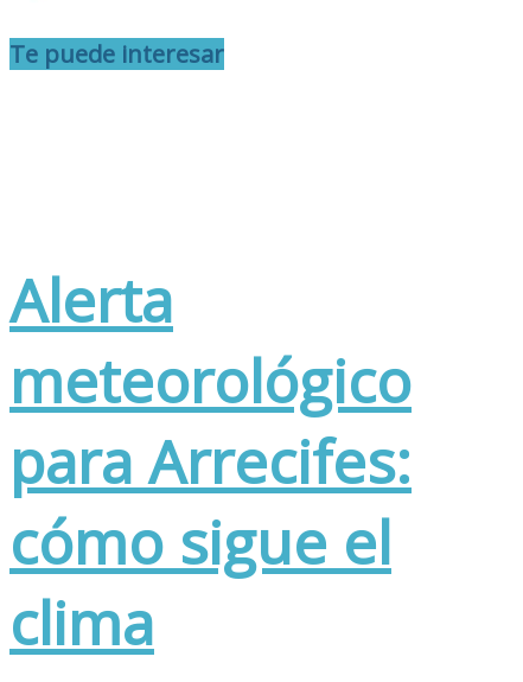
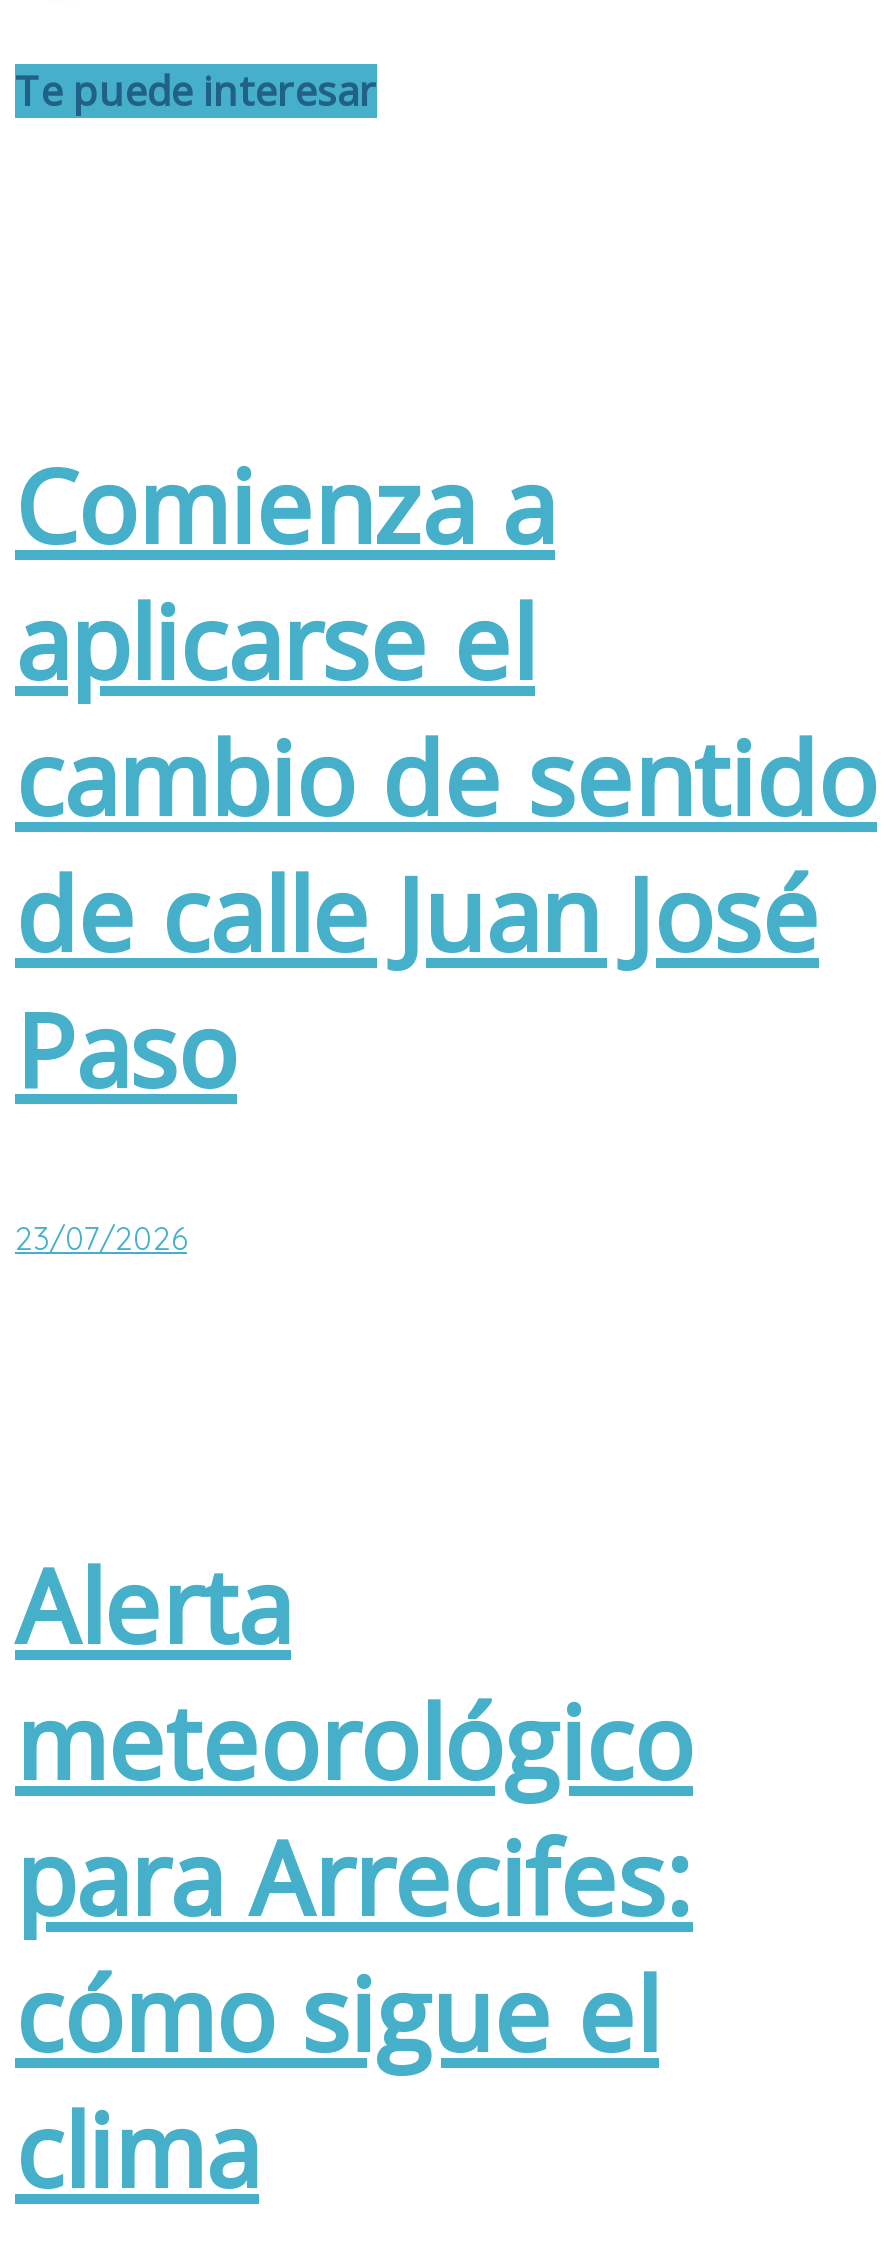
none -> [15,439,877,1259] Comienza a | aplicarse el | cambio de sentido | de calle Juan José | Paso | 23/07/2026

